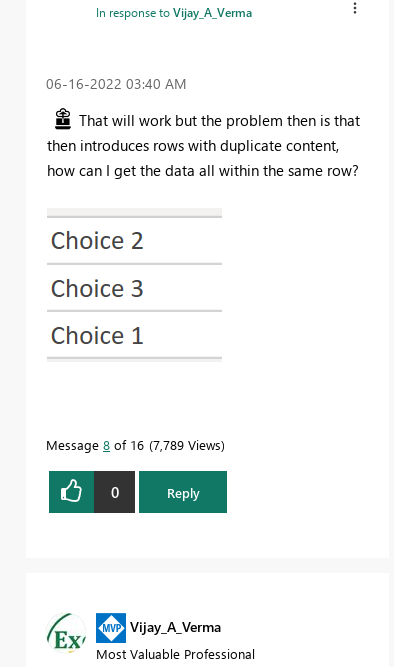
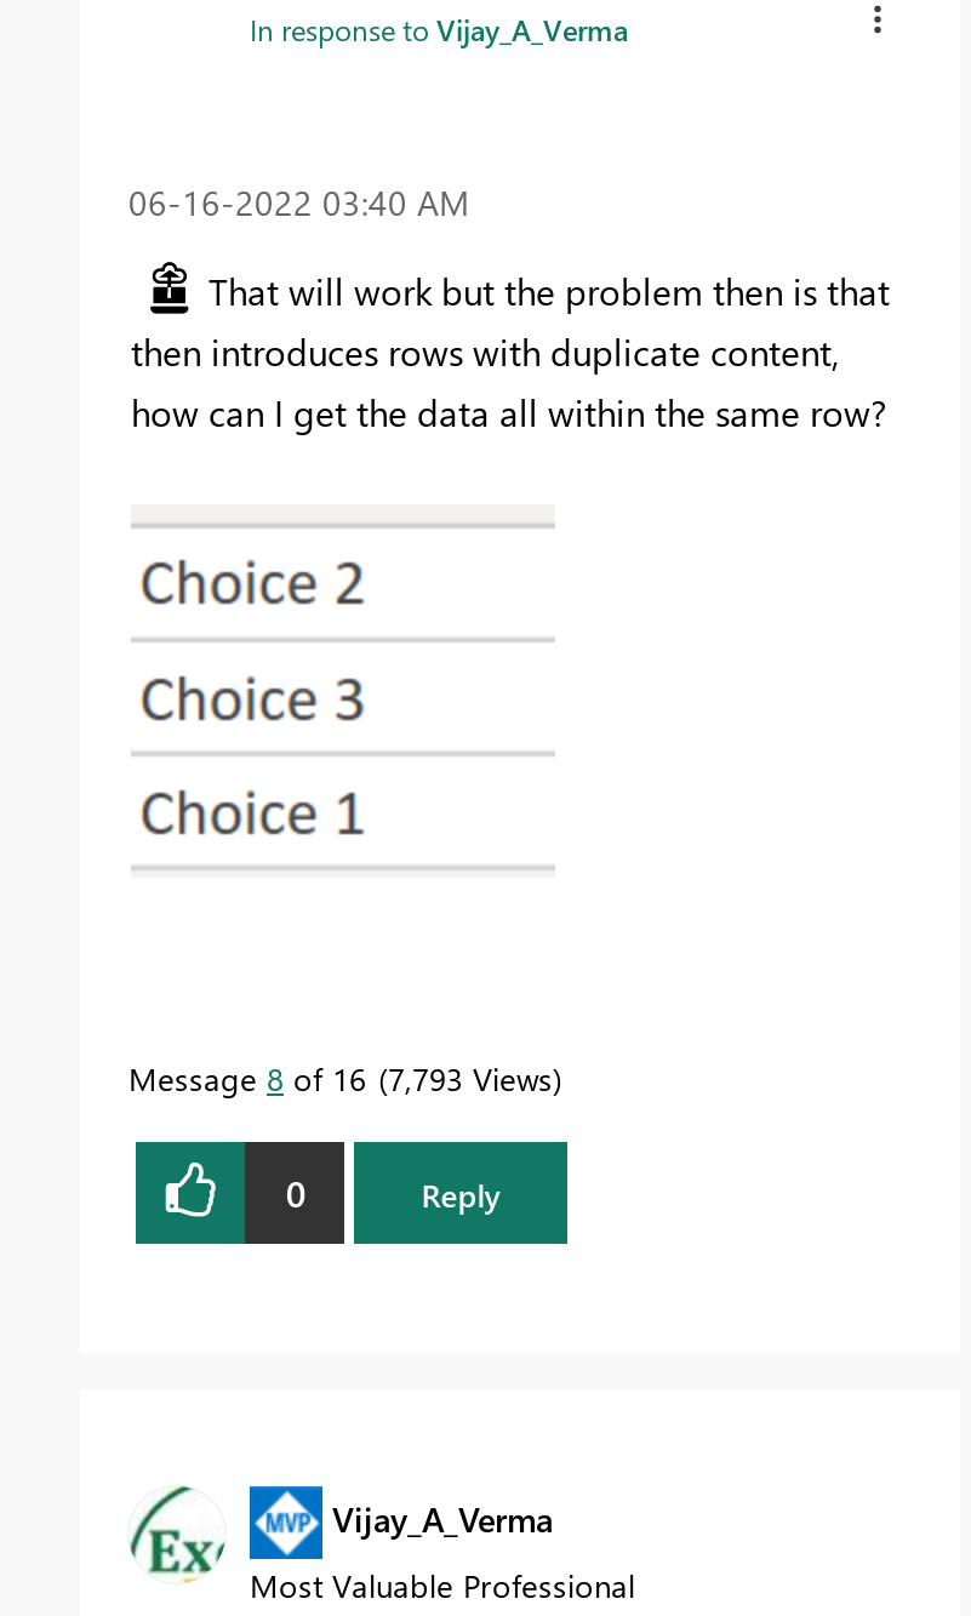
[46,436,221,453] Message 8 of 16 7,789 Views -> [128,1058,553,1099] Message 8 of 16 7,793 Views

